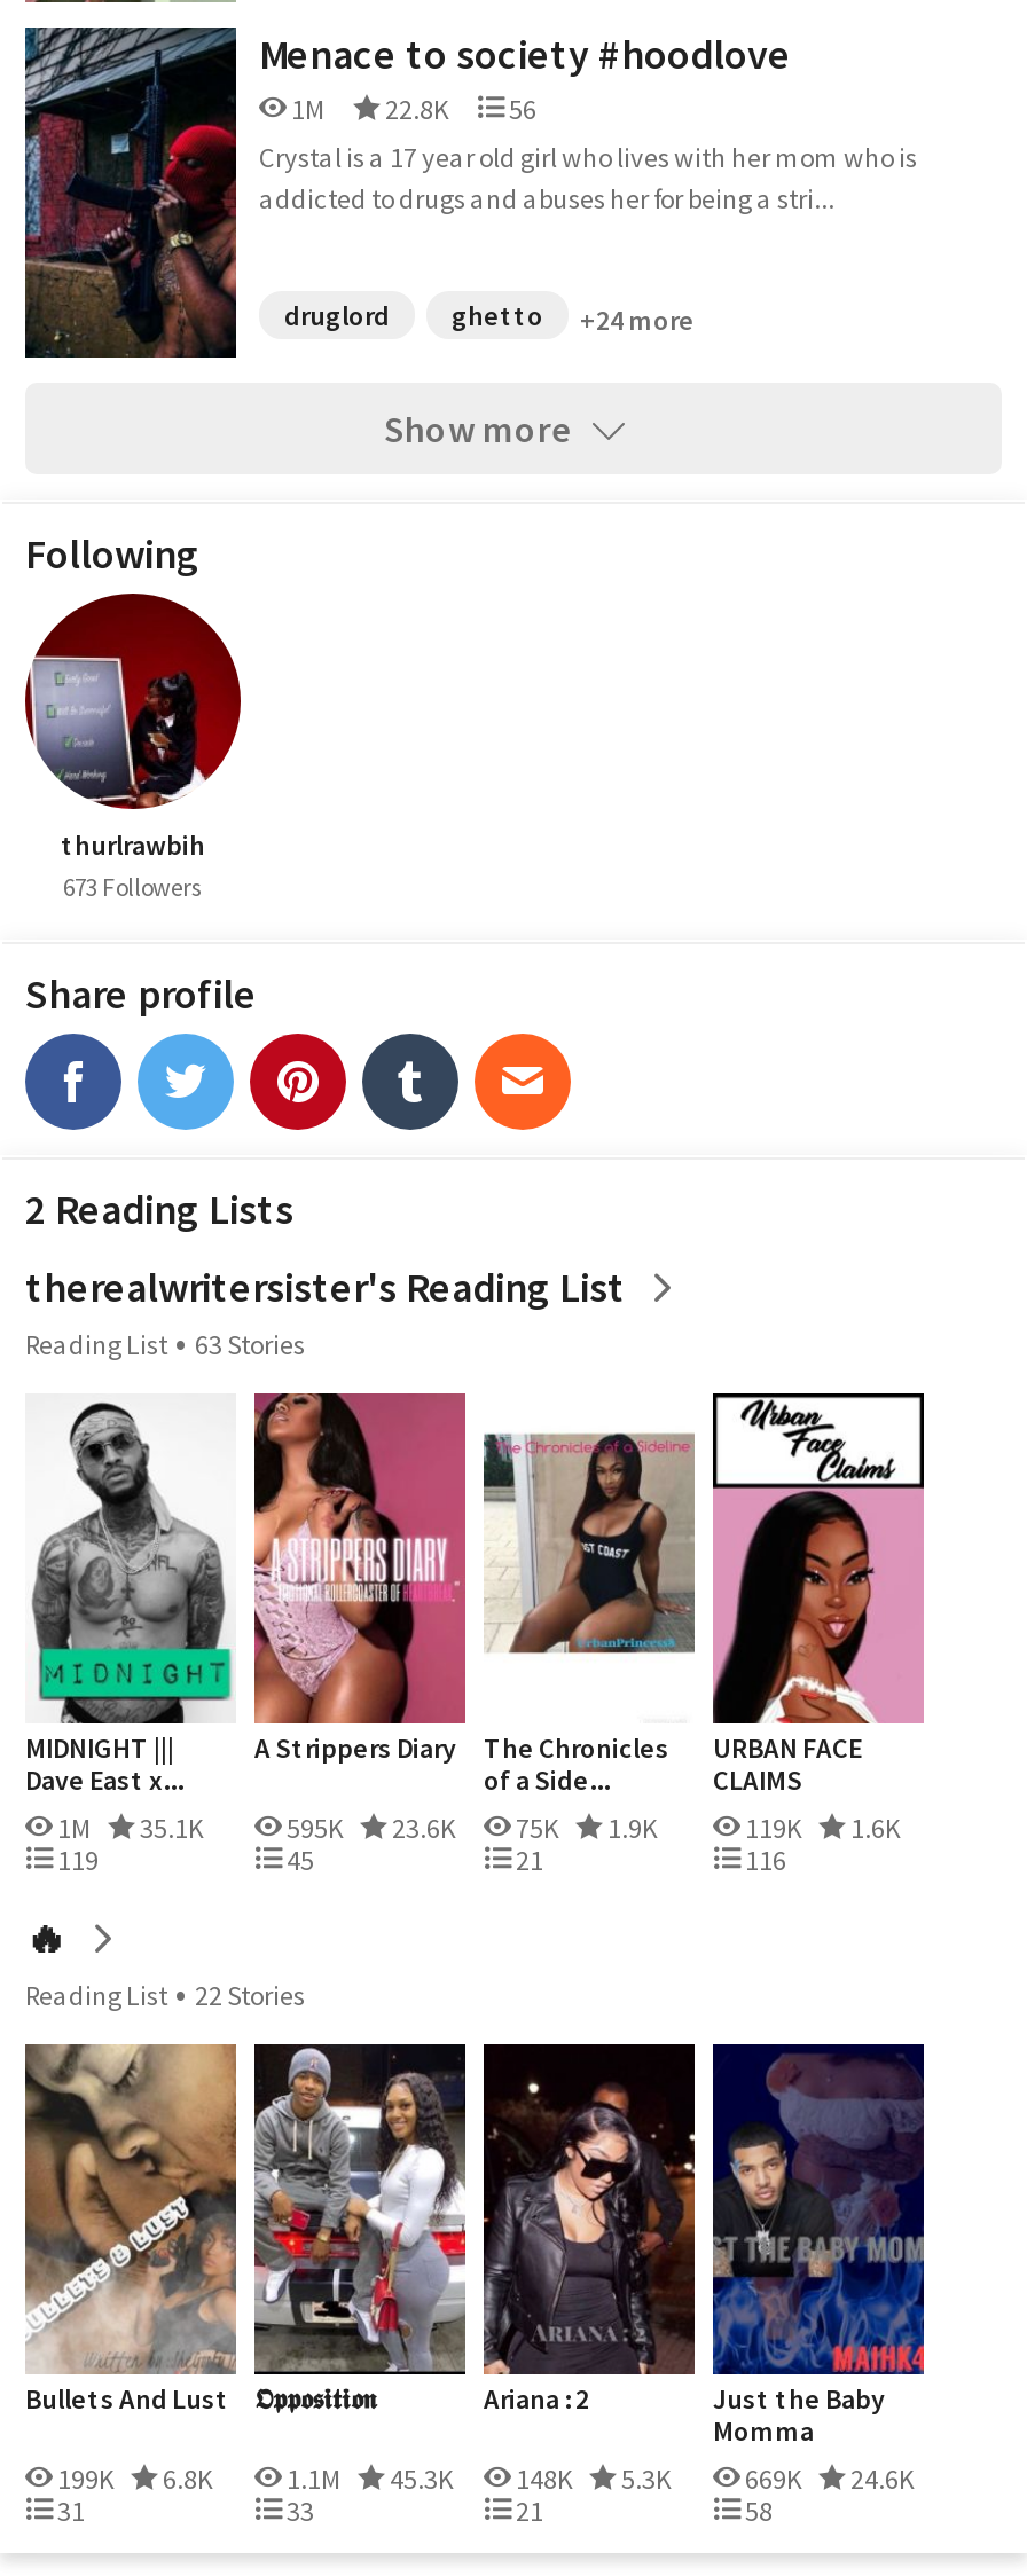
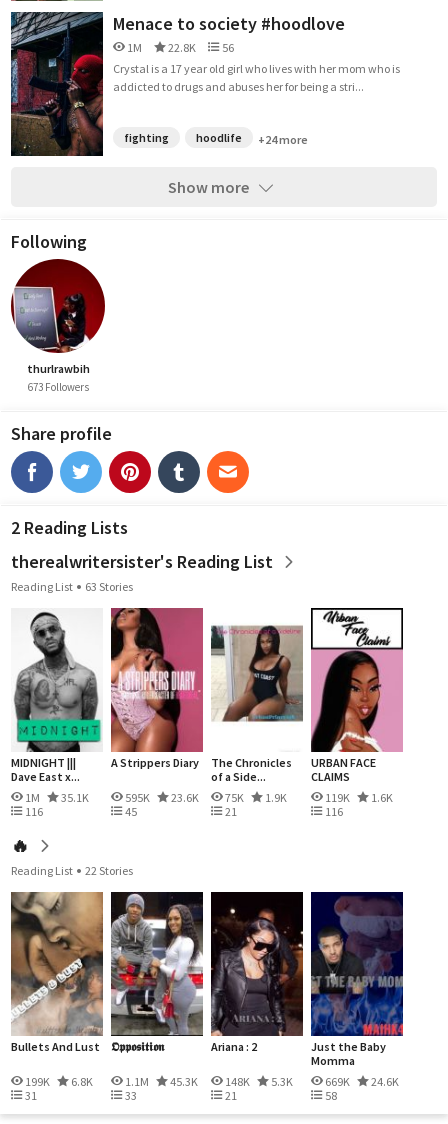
[284,298,543,332] druglord | ghetto -> [124,130,242,145] fighting | hoodlife
[53,1843,99,1877] 119 -> [23,804,43,819] 116

